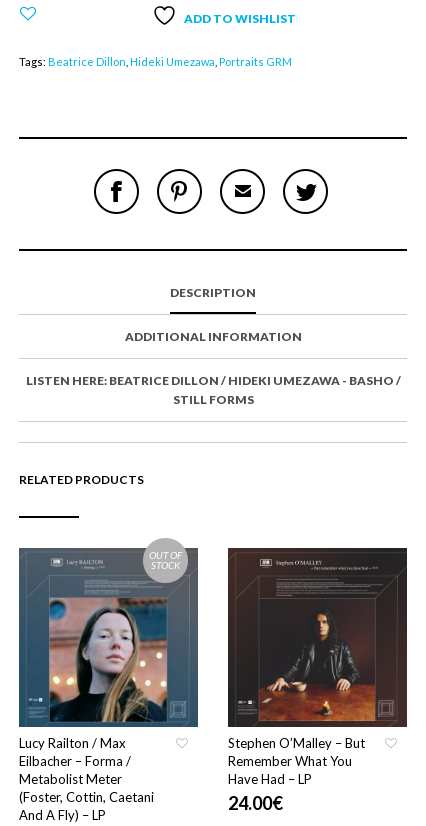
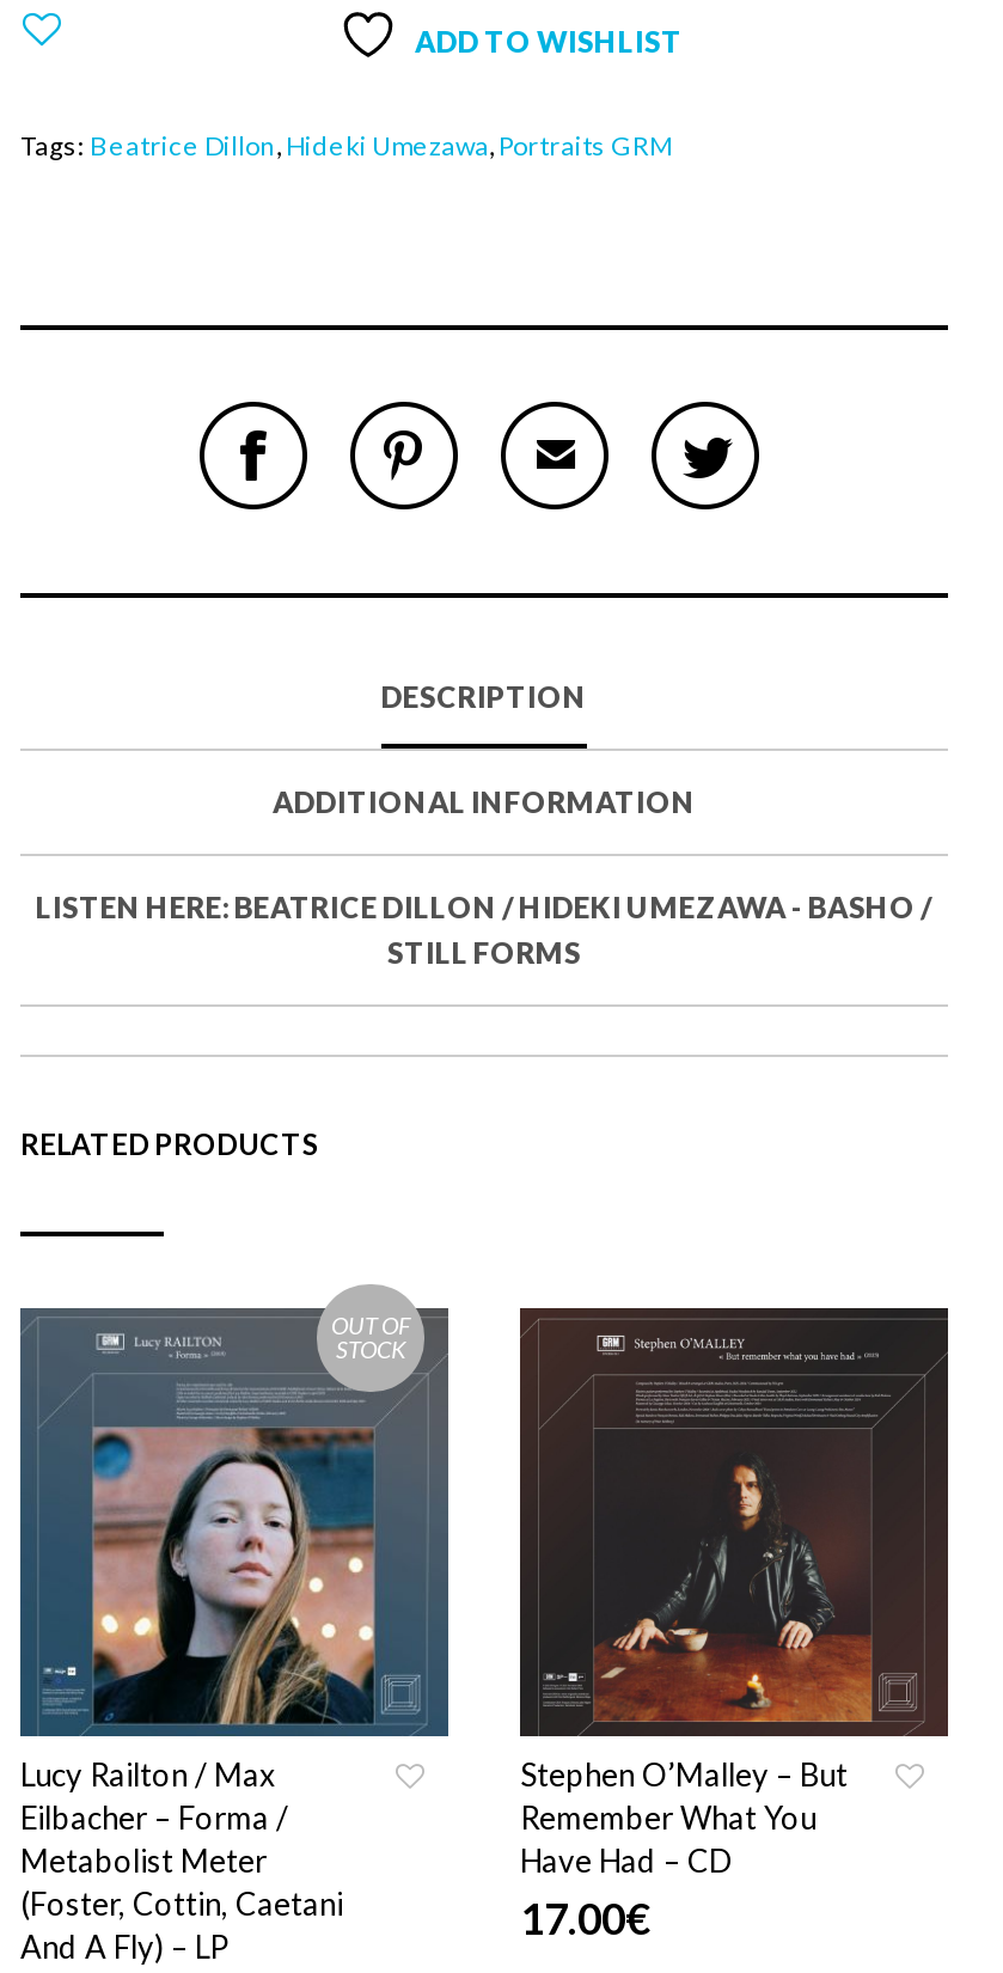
[228,771,312,787] Have Had – LP -> [520,1841,733,1880] Have Had – CD
[228,792,283,814] 24.00€ -> [520,1892,652,1944] 17.00€

